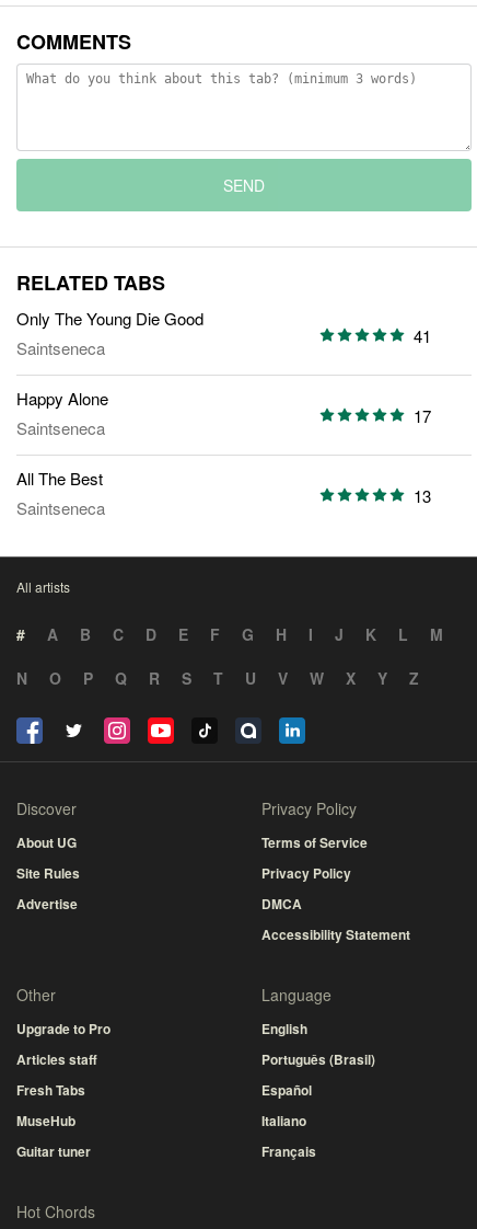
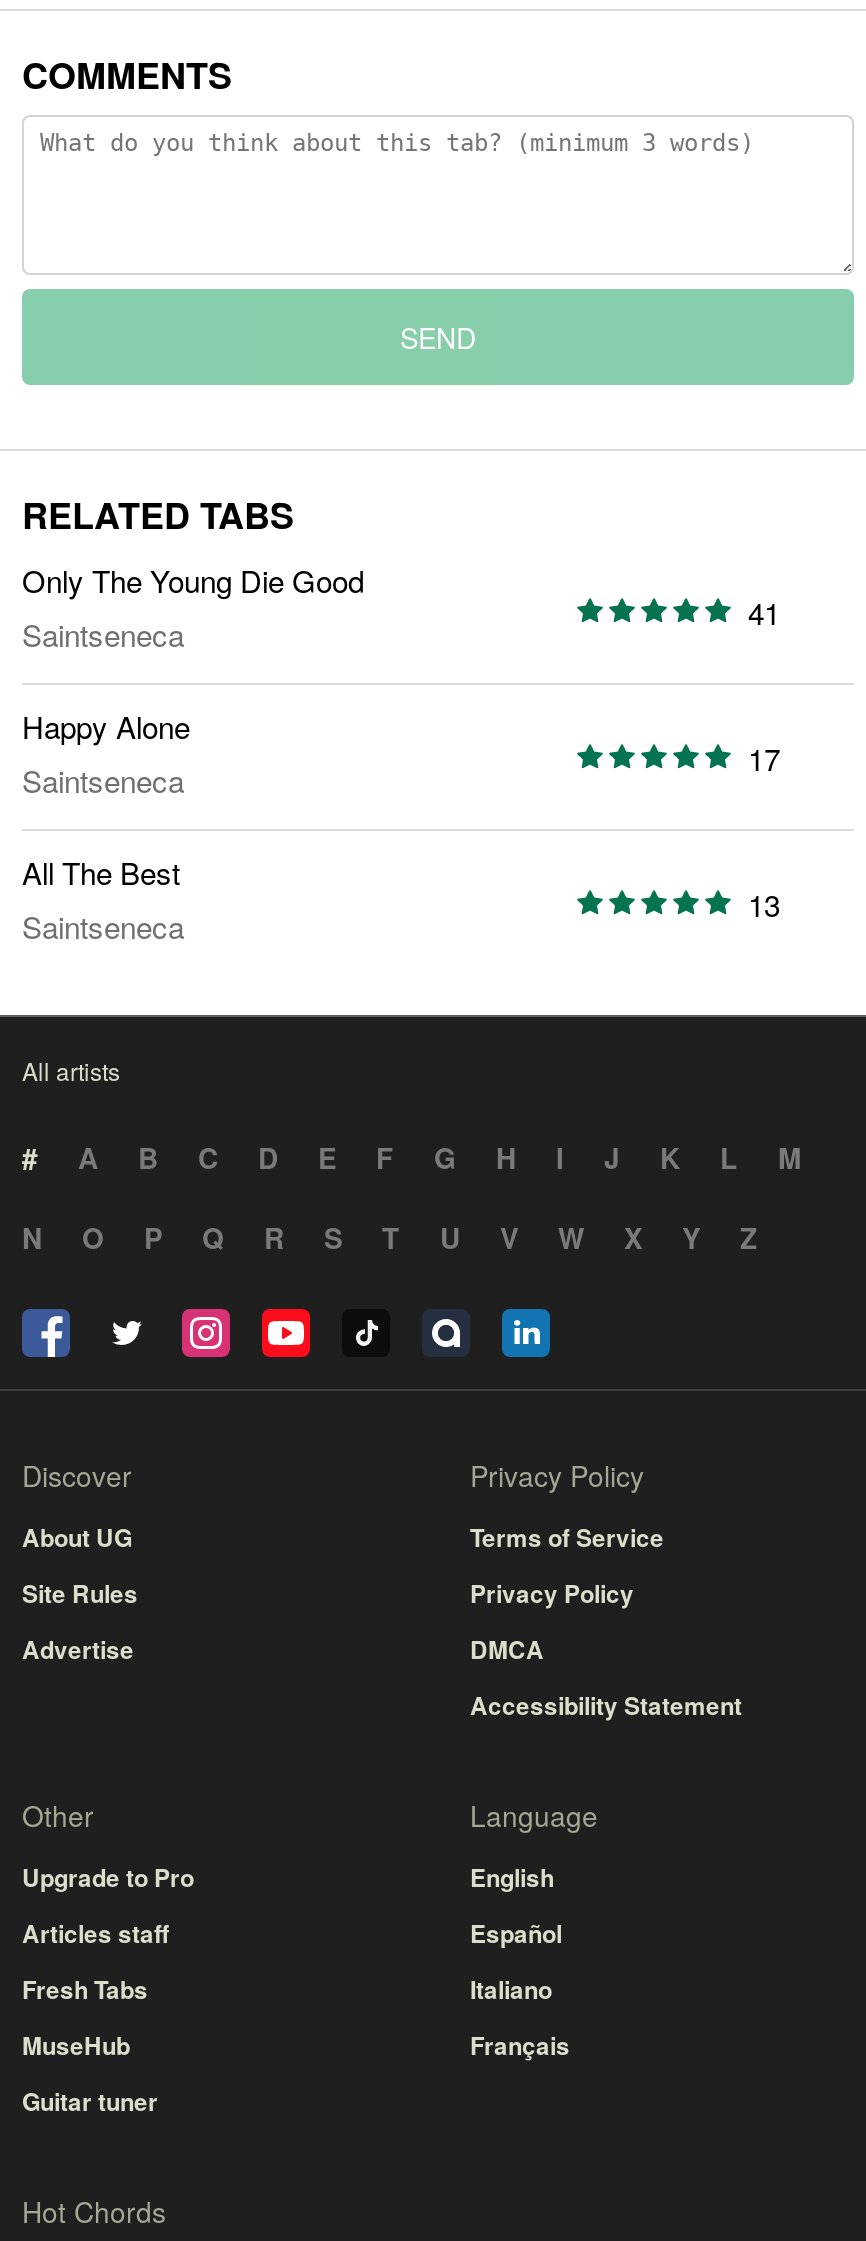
[261,1050,375,1069] Português (Brasil) -> none
moved [261,1080,316,1161] -> [470,1915,570,2063]: Español | Italiano | Français

